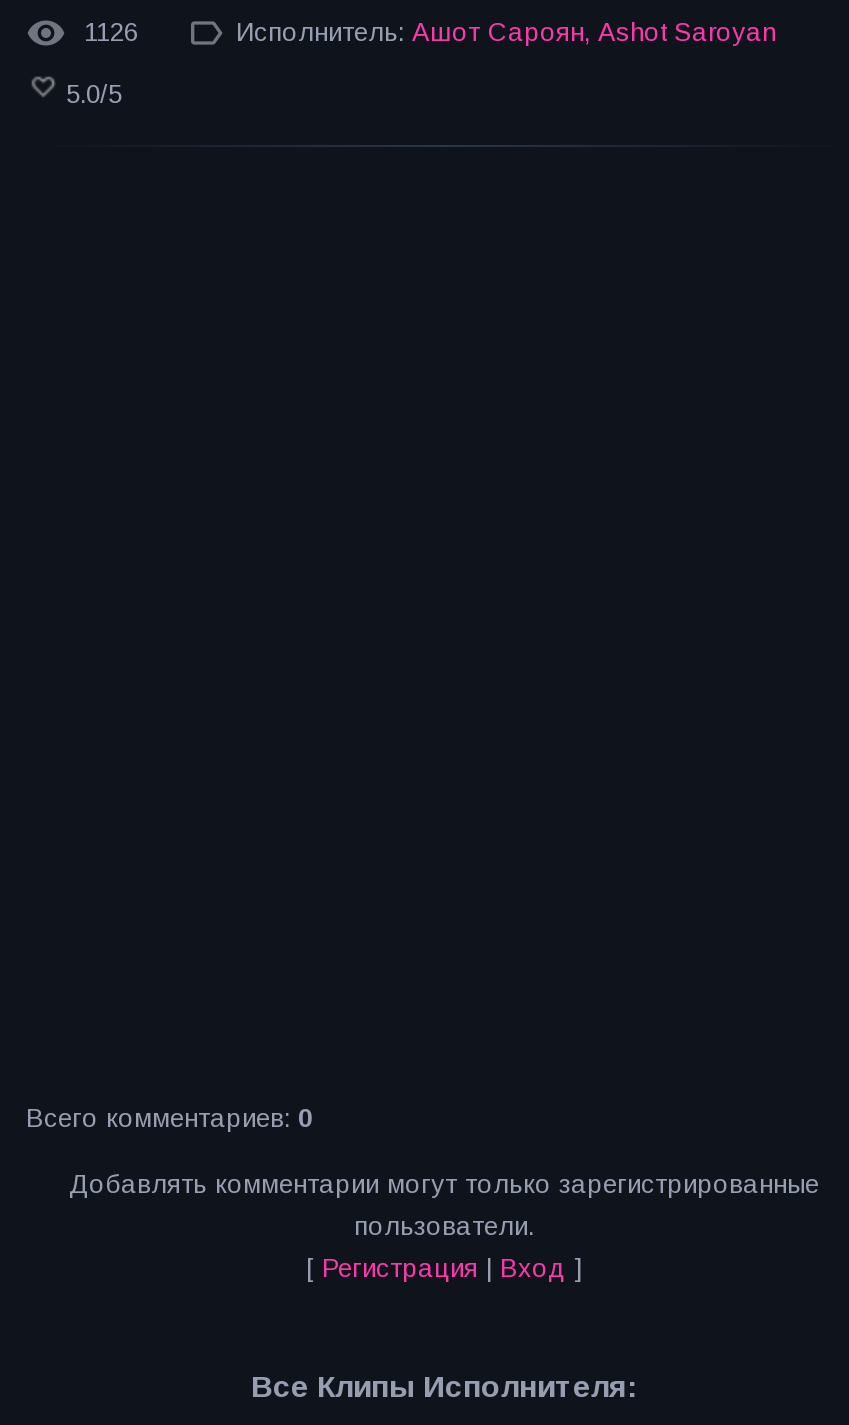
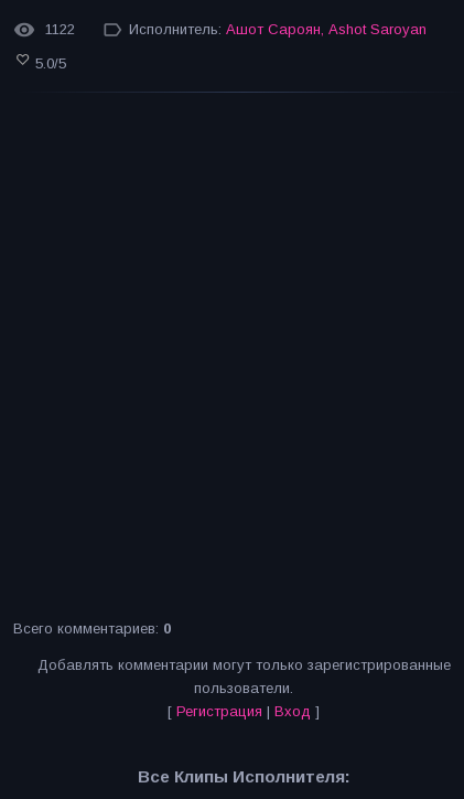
[84,17,138,47] 1126 -> [45,21,75,37] 1122

